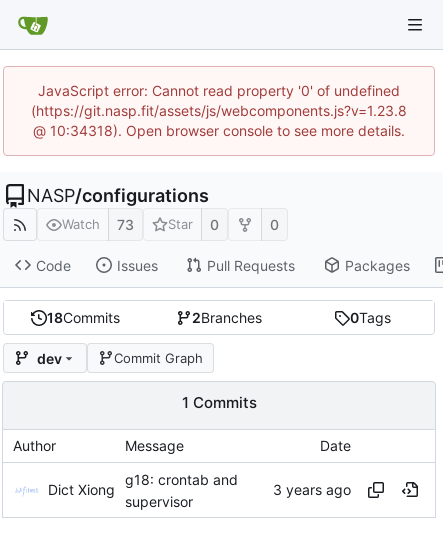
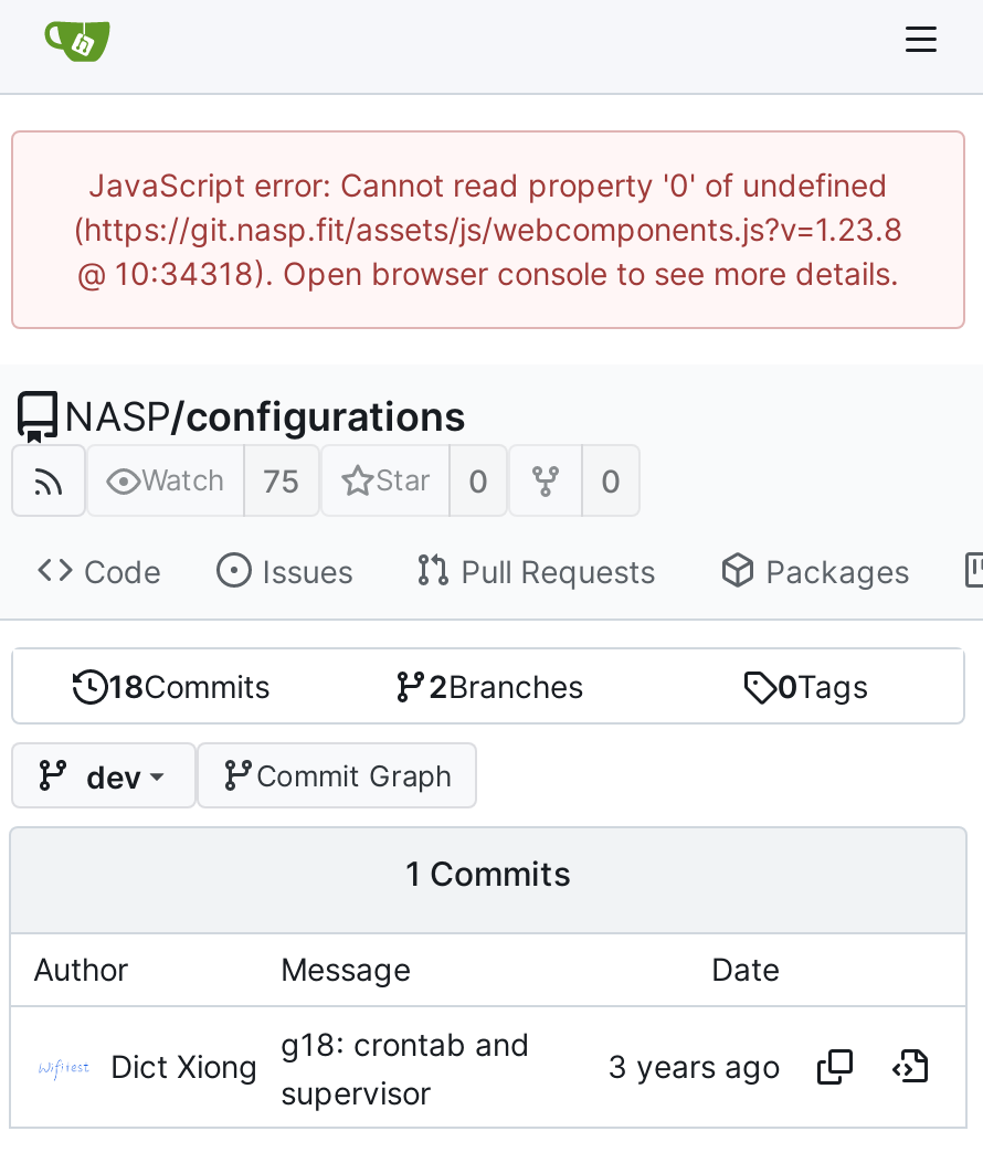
[62,216,134,233] Watch 73 -> [141,461,300,499] Watch 75

